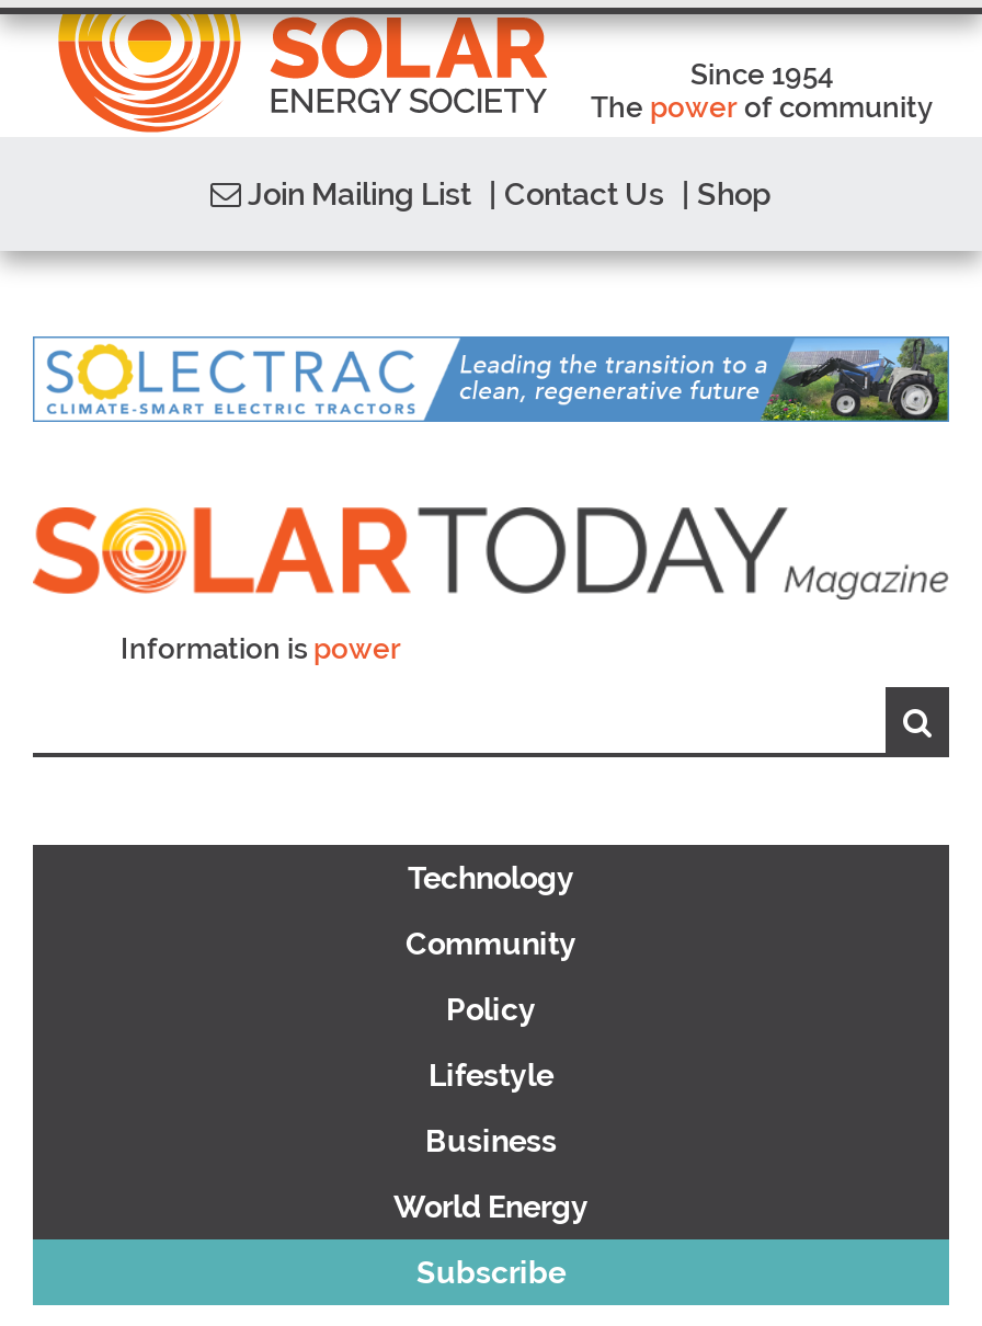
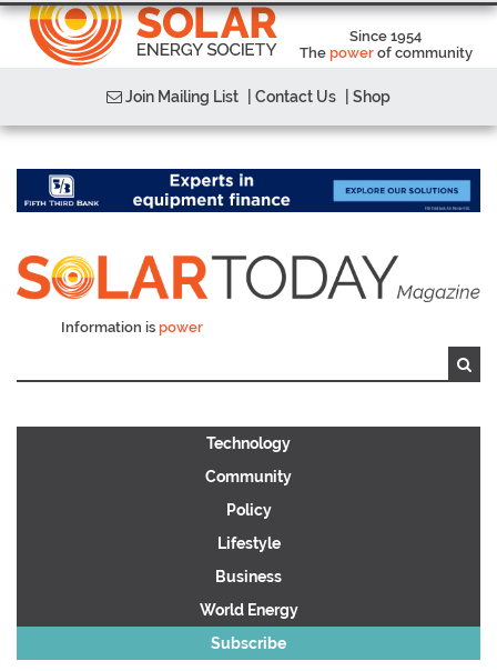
[33,334,951,424] [image] -> [16,168,481,213] [image]

